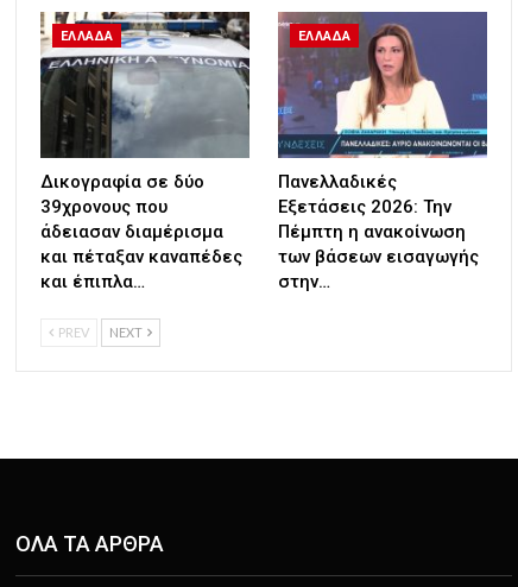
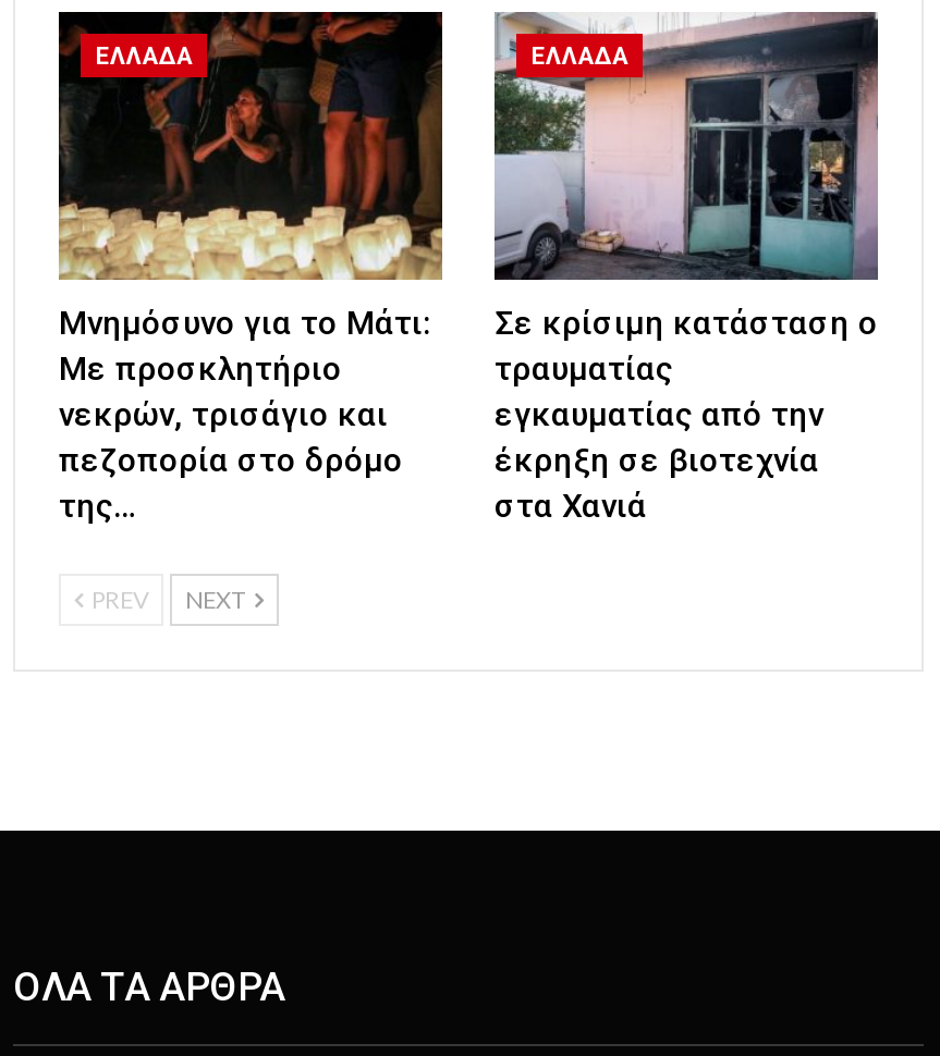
[39,11,251,292] [image] | Δικογραφία σε δύο | 39χρονους που | άδειασαν διαμέρισμα | και πέταξαν καναπέδες | και έπιπλα… -> [57,10,444,526] [image] | Μνημόσυνο για το Μάτι: | Με προσκλητήριο | νεκρών, τρισάγιο και | πεζοπορία στο δρόμο | της…
[277,11,488,292] [image] | Πανελλαδικές | Εξετάσεις 2026: Την | Πέμπτη η ανακοίνωση | των βάσεων εισαγωγής | στην… -> [495,12,880,526] [image] | Σε κρίσιμη κατάσταση ο | τραυματίας | εγκαυματίας από την | έκρηξη σε βιοτεχνία | στα Χανιά

